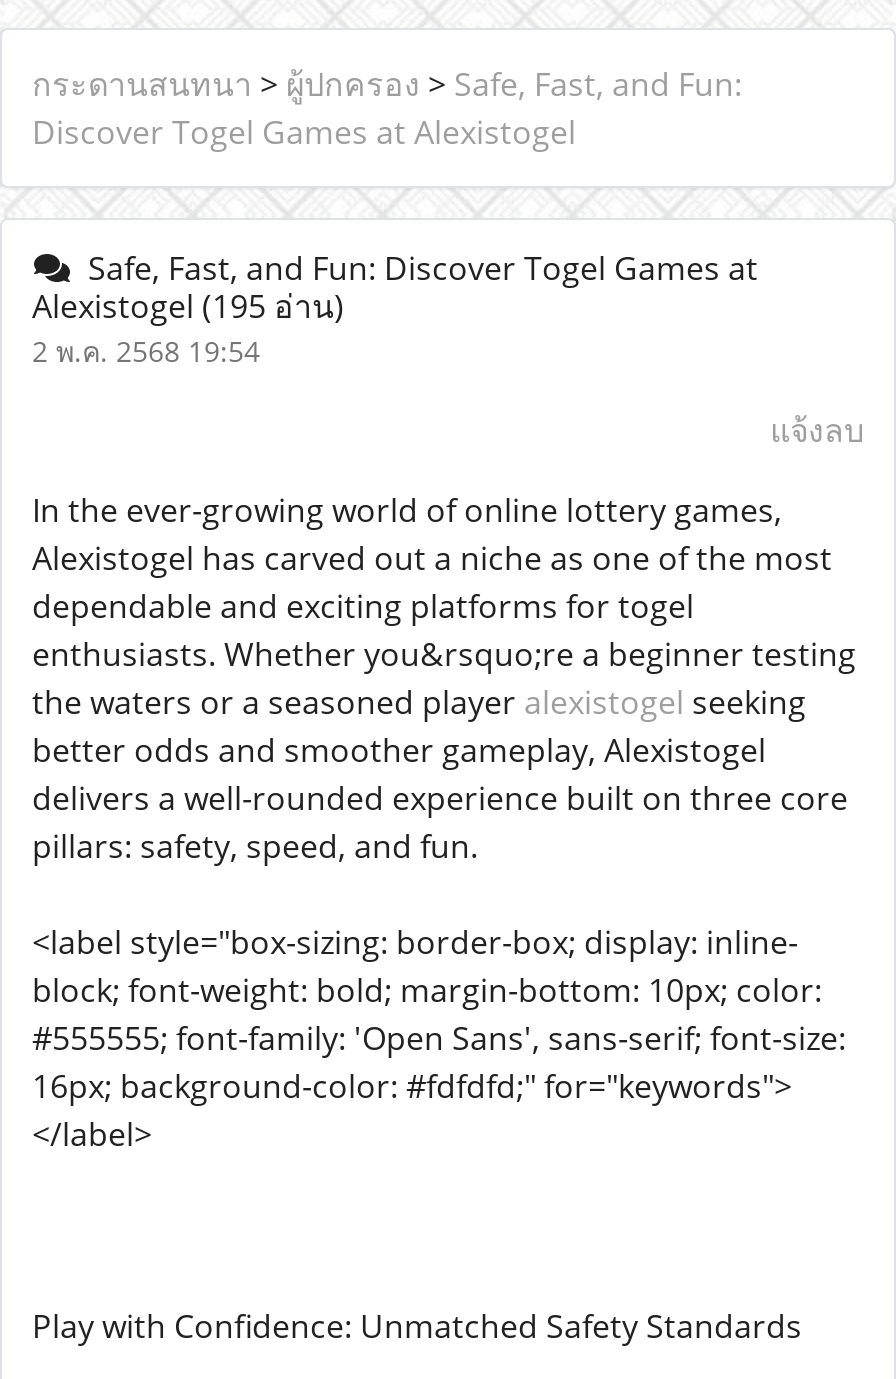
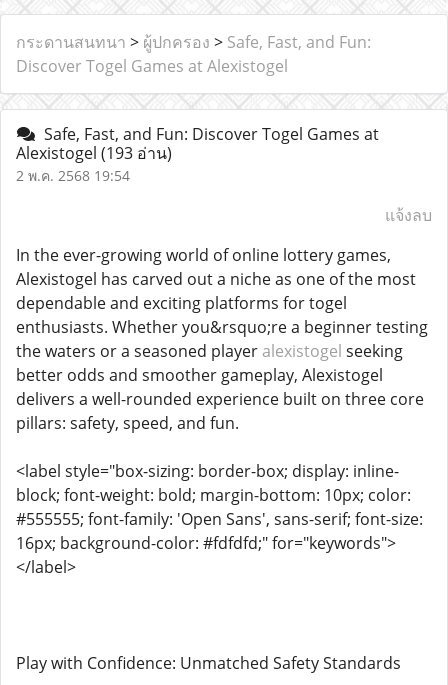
[32,284,344,328] Alexistogel (195 อ่าน) -> [16,142,172,164] Alexistogel (193 อ่าน)

